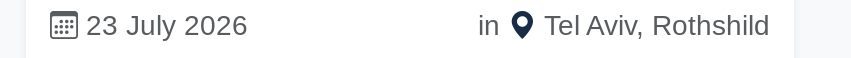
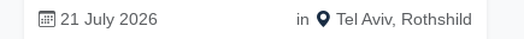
[86,9,248,41] 23 July 2026 -> [60,9,158,28] 21 July 2026

